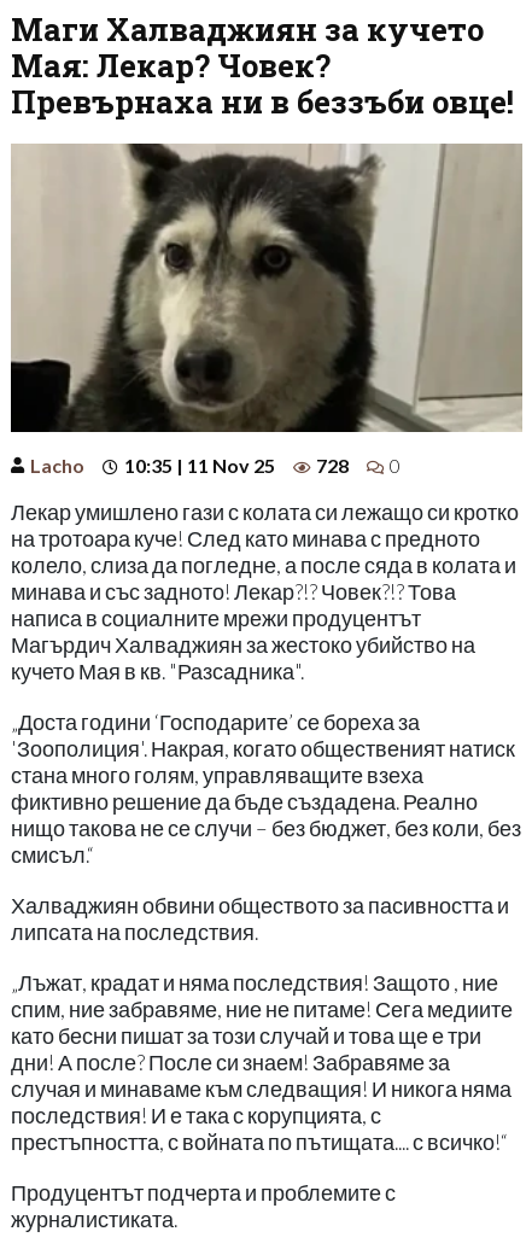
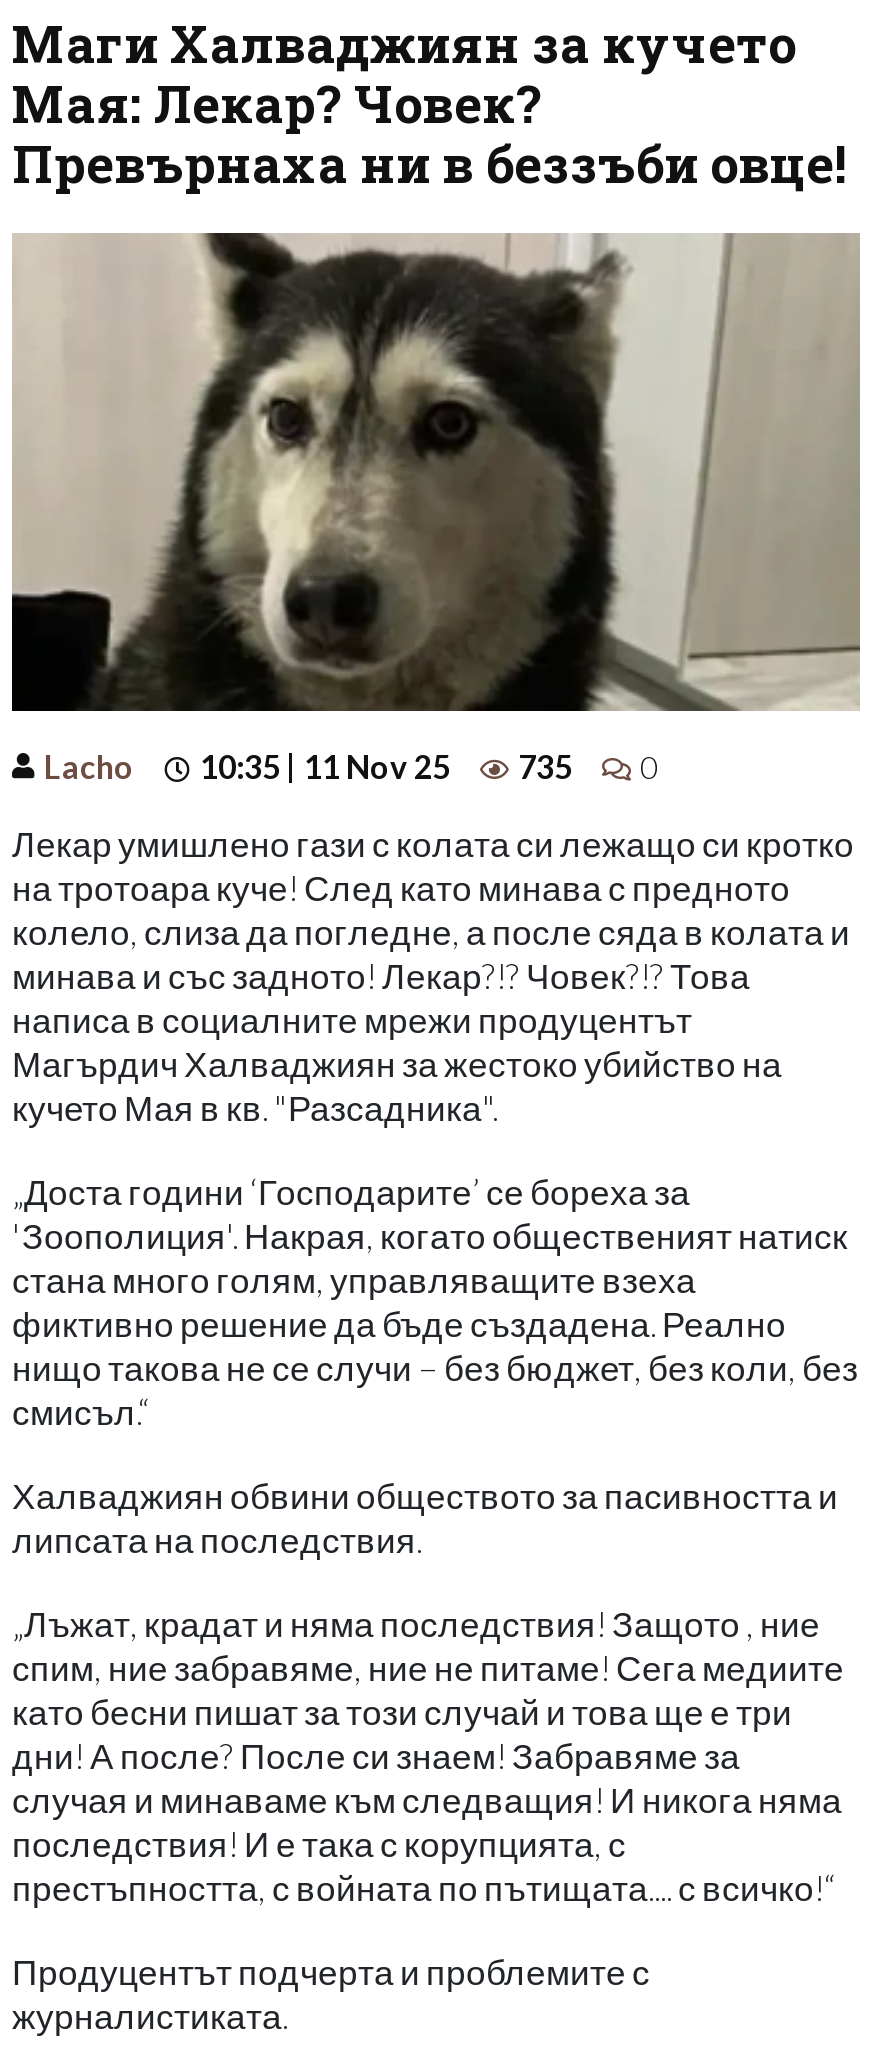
[316,453,349,476] 728 -> [518,746,572,784] 735

